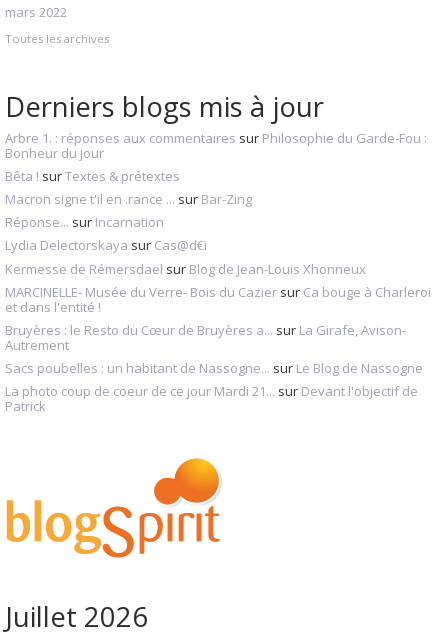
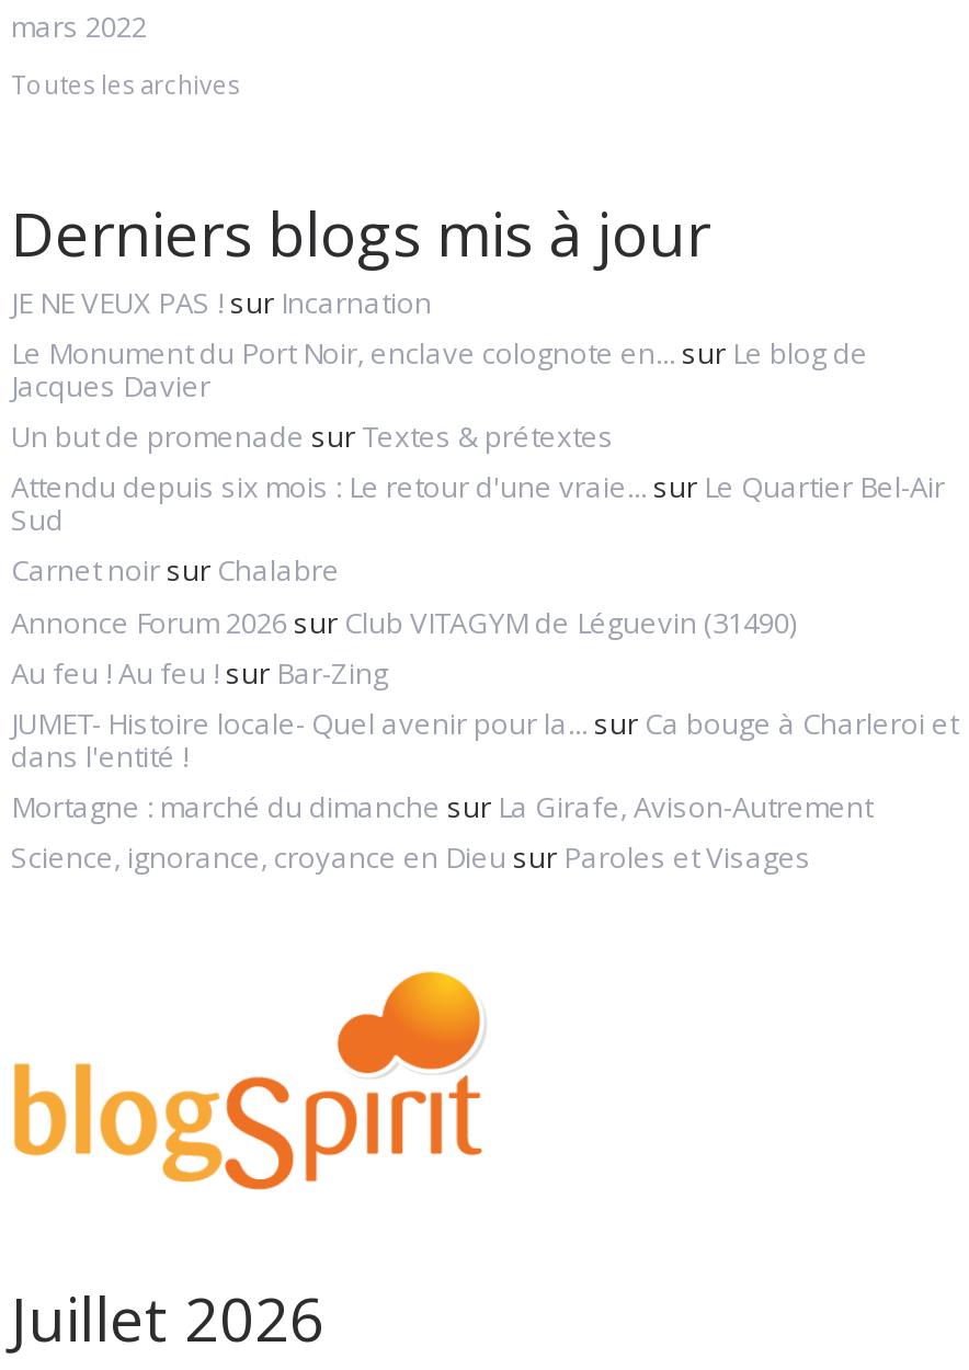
[5,129,431,415] Arbre 1. : réponses aux commentaires sur Philosophie du Garde-Fou : | Bonheur du jour | Bêta ! surTextes & prétextes | Macron signe t'il en .rance ... sur Bar-Zing | Réponse... sur Incarnation | Lydia Delectorskaya sur Cas@d€i | Kermesse de Rémersdael sur Blog de Jean-Louis Xhonneux | MARCINELLE- Musée du Verre- Bois du Cazier sur Ca bouge à Charleroi | et dans l'entité ! | Bruyères : le Resto du Cœur de Bruyères a... sur La Girafe, Avison- | Autrement | Sacs poubelles : un habitant de Nassogne... sur Le Blog de Nassogne | La photo coup de coeur de ce jour Mardi 21... sur Devant l'objectif de | Patrick -> [11,283,958,877] JE NE VEUX PAS ! sur Incarnation | Le Monument du Port Noir, enclave colognote en... sur Le blog de | Jacques Davier | Un but de promenade sur Textes & prétextes | Attendu depuis six mois : Le retour d'une vraie... sur Le Quartier Bel-Air | Sud | Carnet noir sur Chalabre | Annonce Forum 2026 sur Club VITAGYM de Léguevin (31490) | Au feu ! Au feu ! sur Bar-Zing | JUMET- Histoire locale- Quel avenir pour la... sur Ca bouge à Charleroi et | dans l'entité ! | Mortagne : marché du dimanche sur La Girafe, Avison-Autrement | Science, ignorance, croyance en Dieu sur Paroles et Visages

